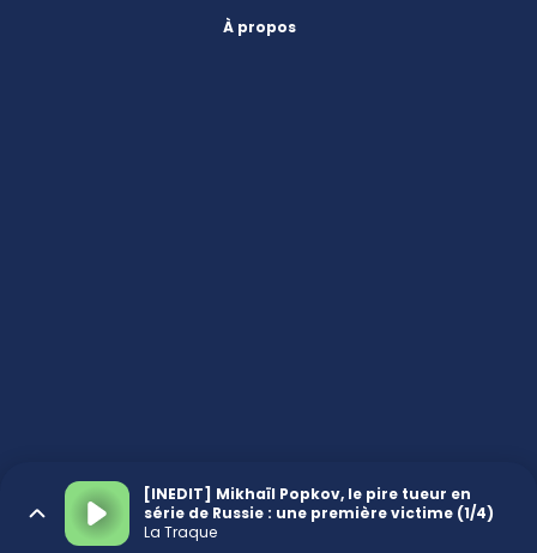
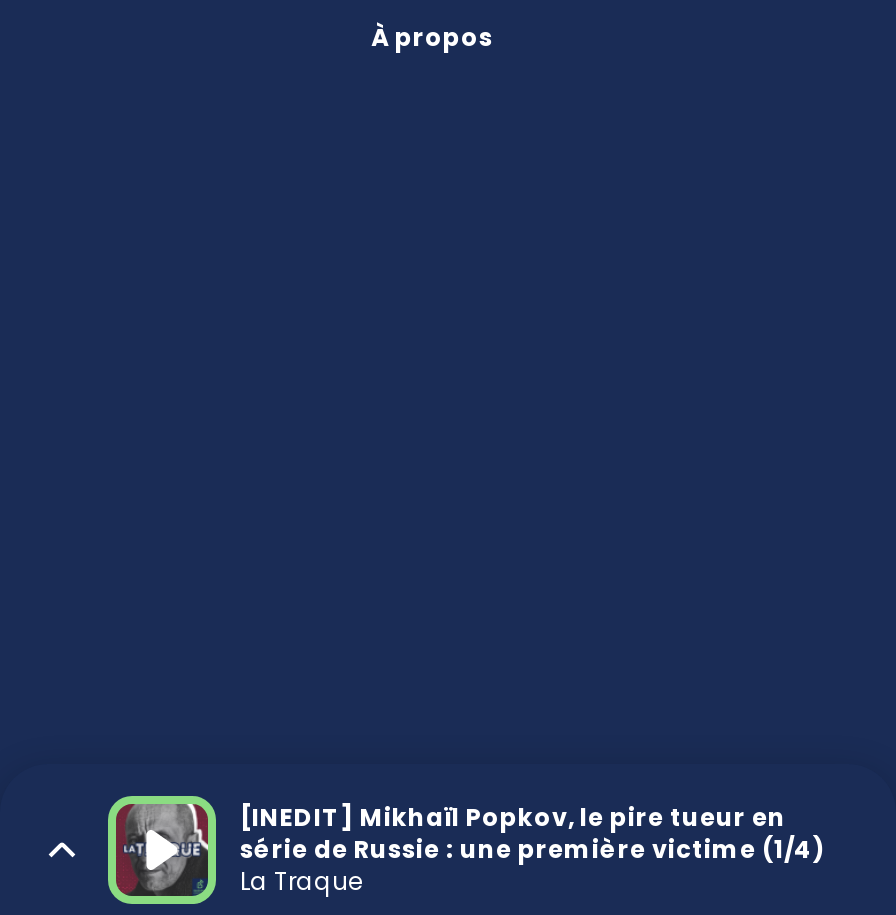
[70,486,125,541] [image] -> [114,802,210,898] [image]

